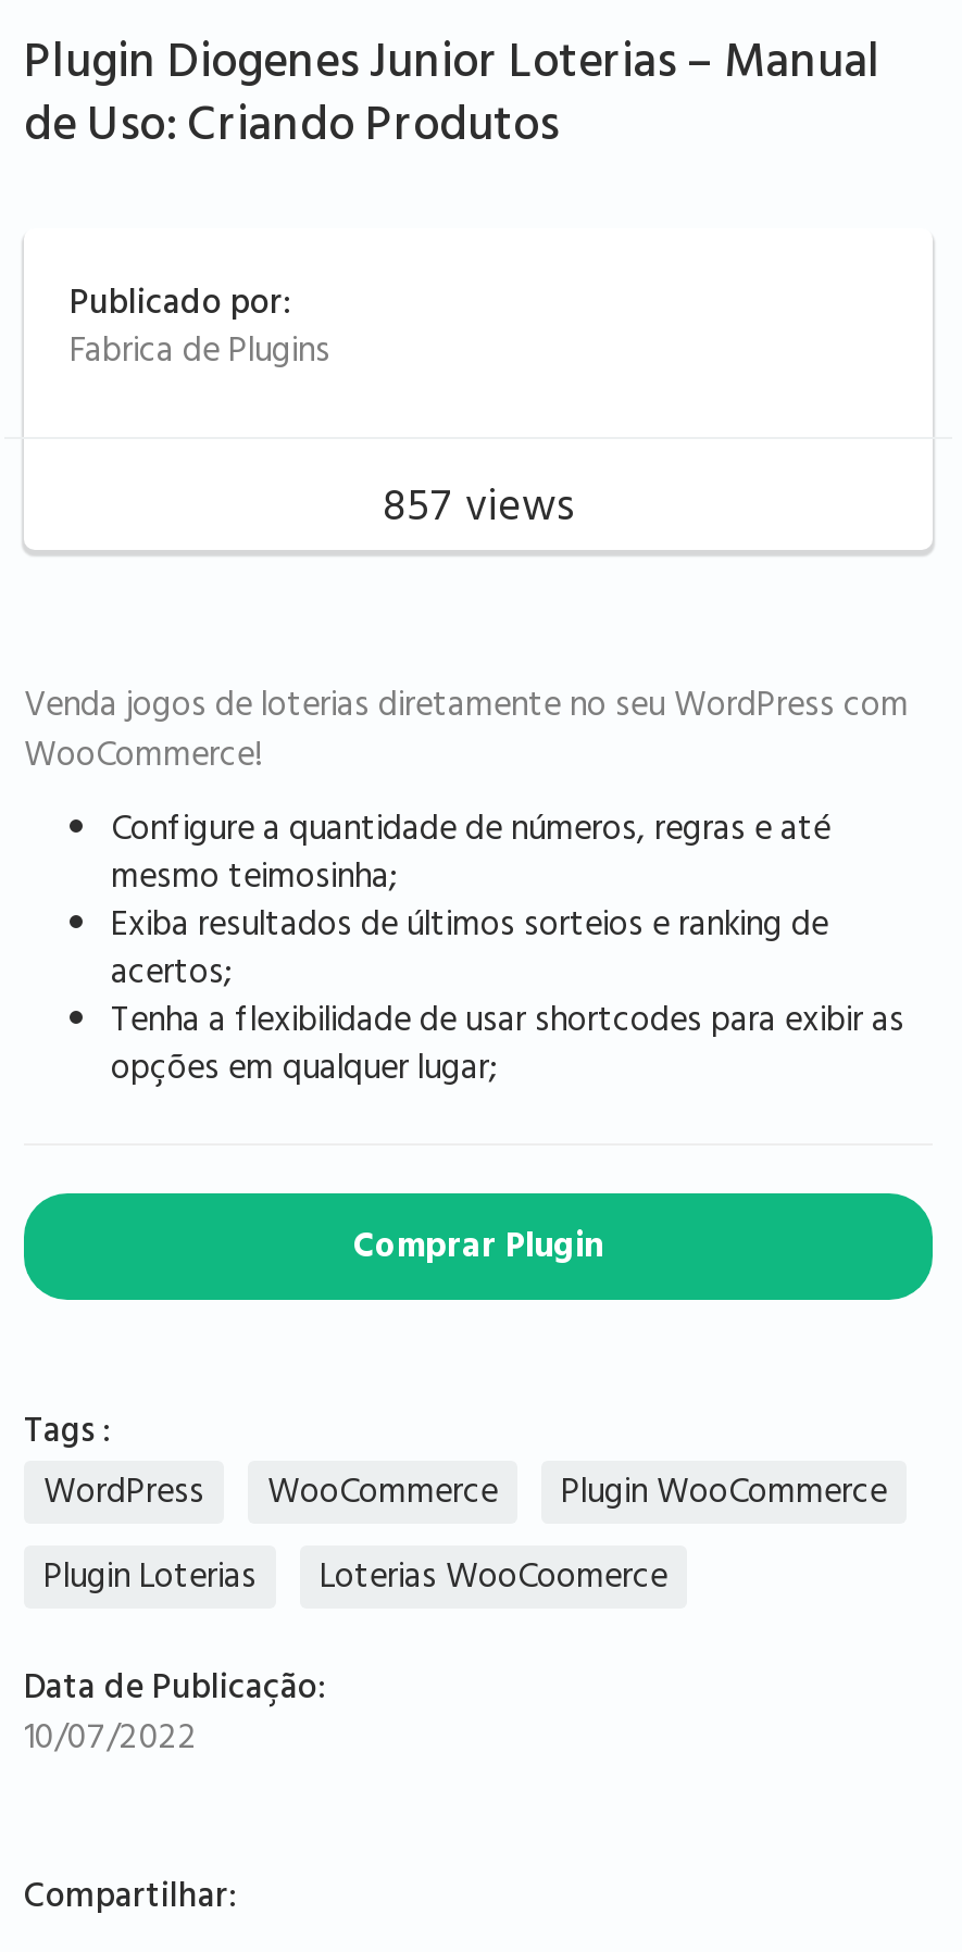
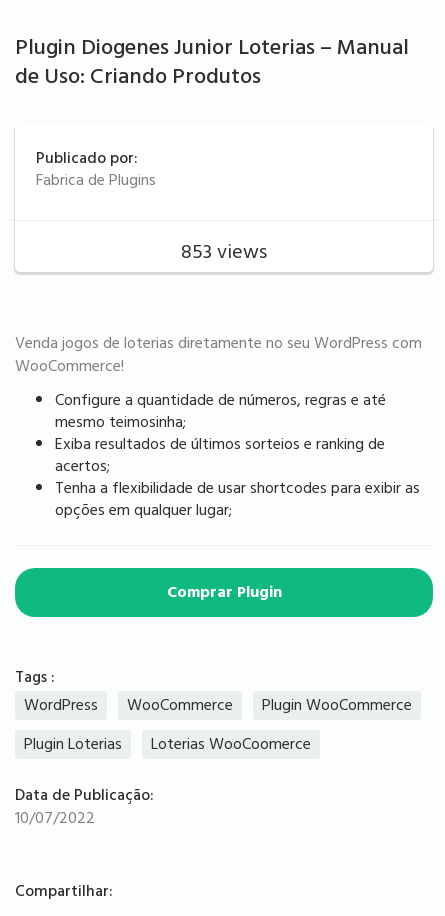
[383,471,574,551] 857 views -> [181,235,267,272] 853 views

